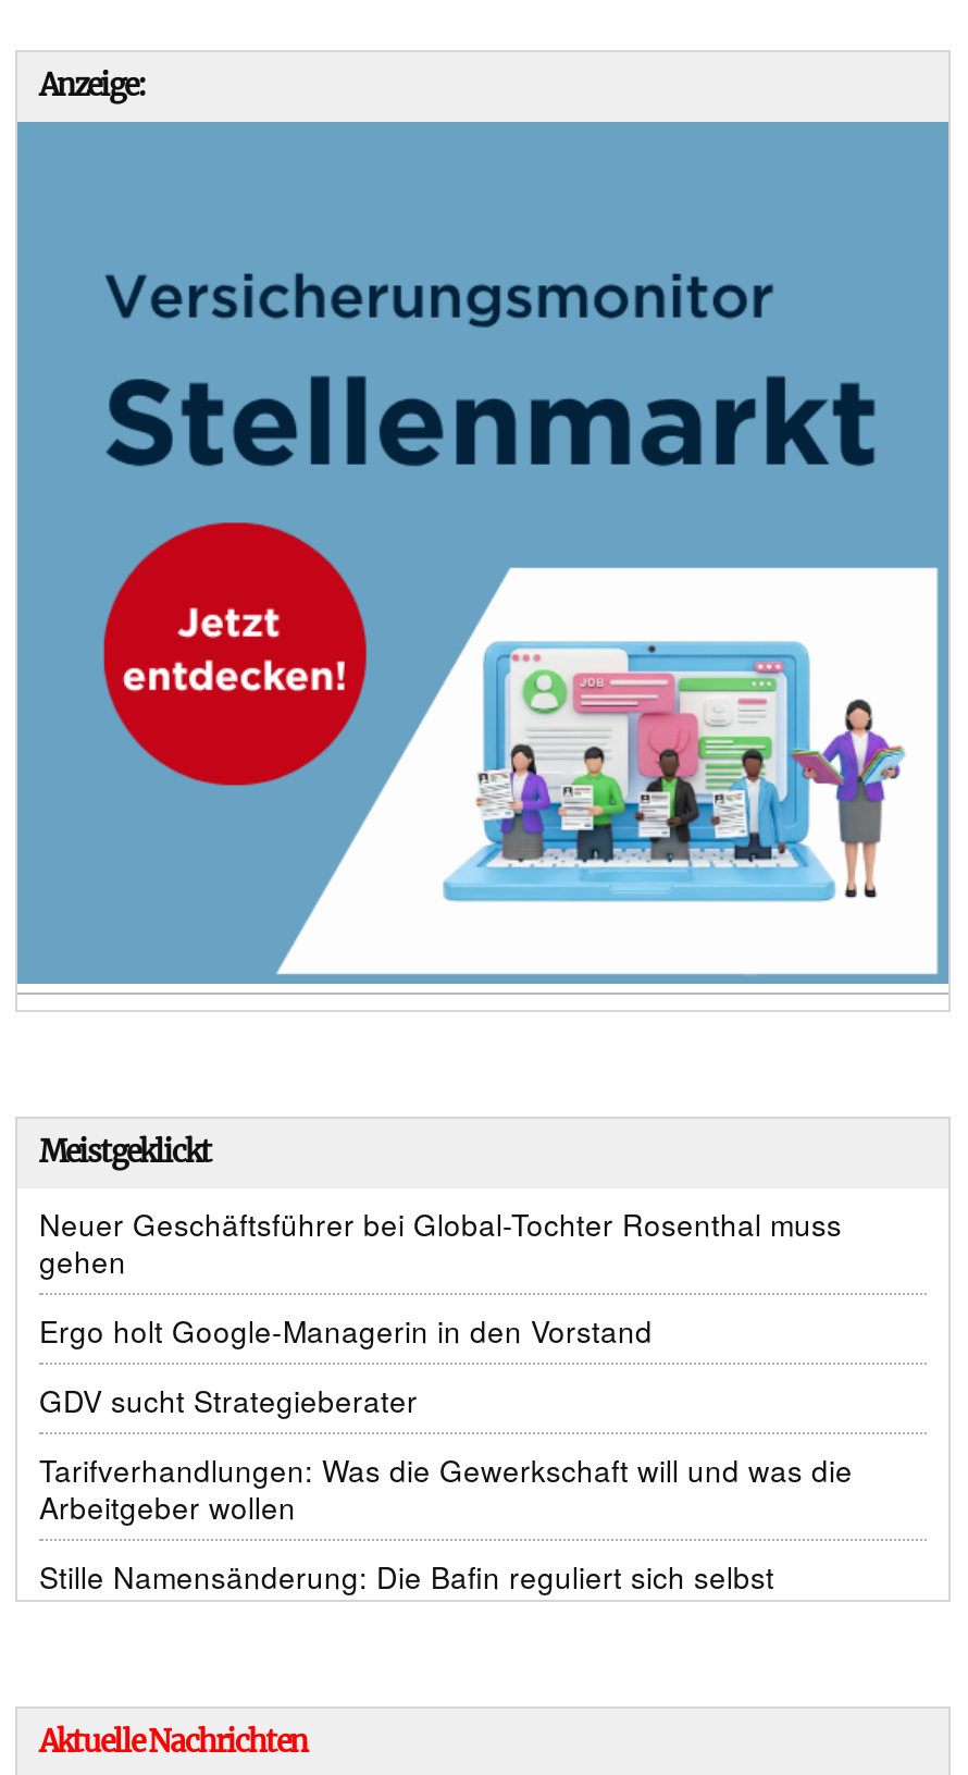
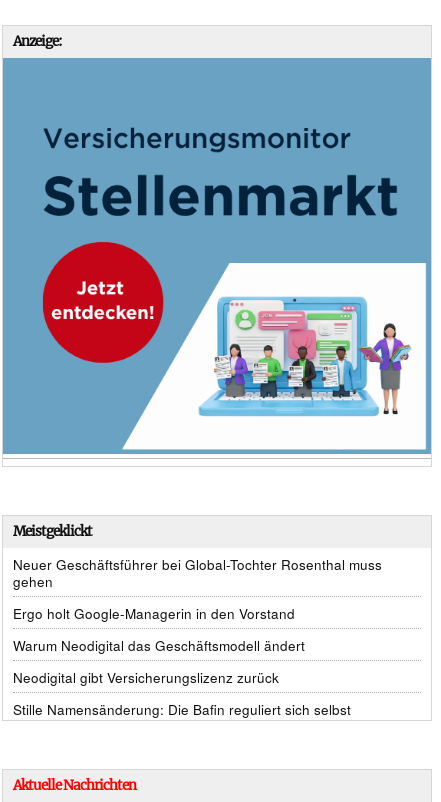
[39,1380,418,1421] GDV sucht Strategieberater -> [13,636,305,655] Warum Neodigital das Geschäftsmodell ändert
[39,1450,853,1528] Tarifverhandlungen: Was die Gewerkschaft will und was die | Arbeitgeber wollen -> [13,668,279,687] Neodigital gibt Versicherungslizenz zurück

